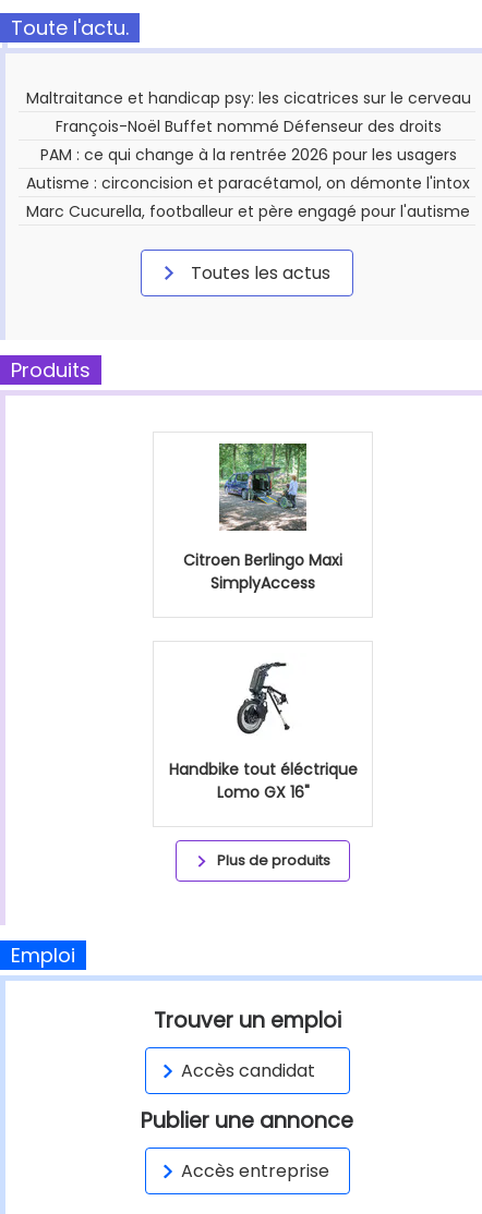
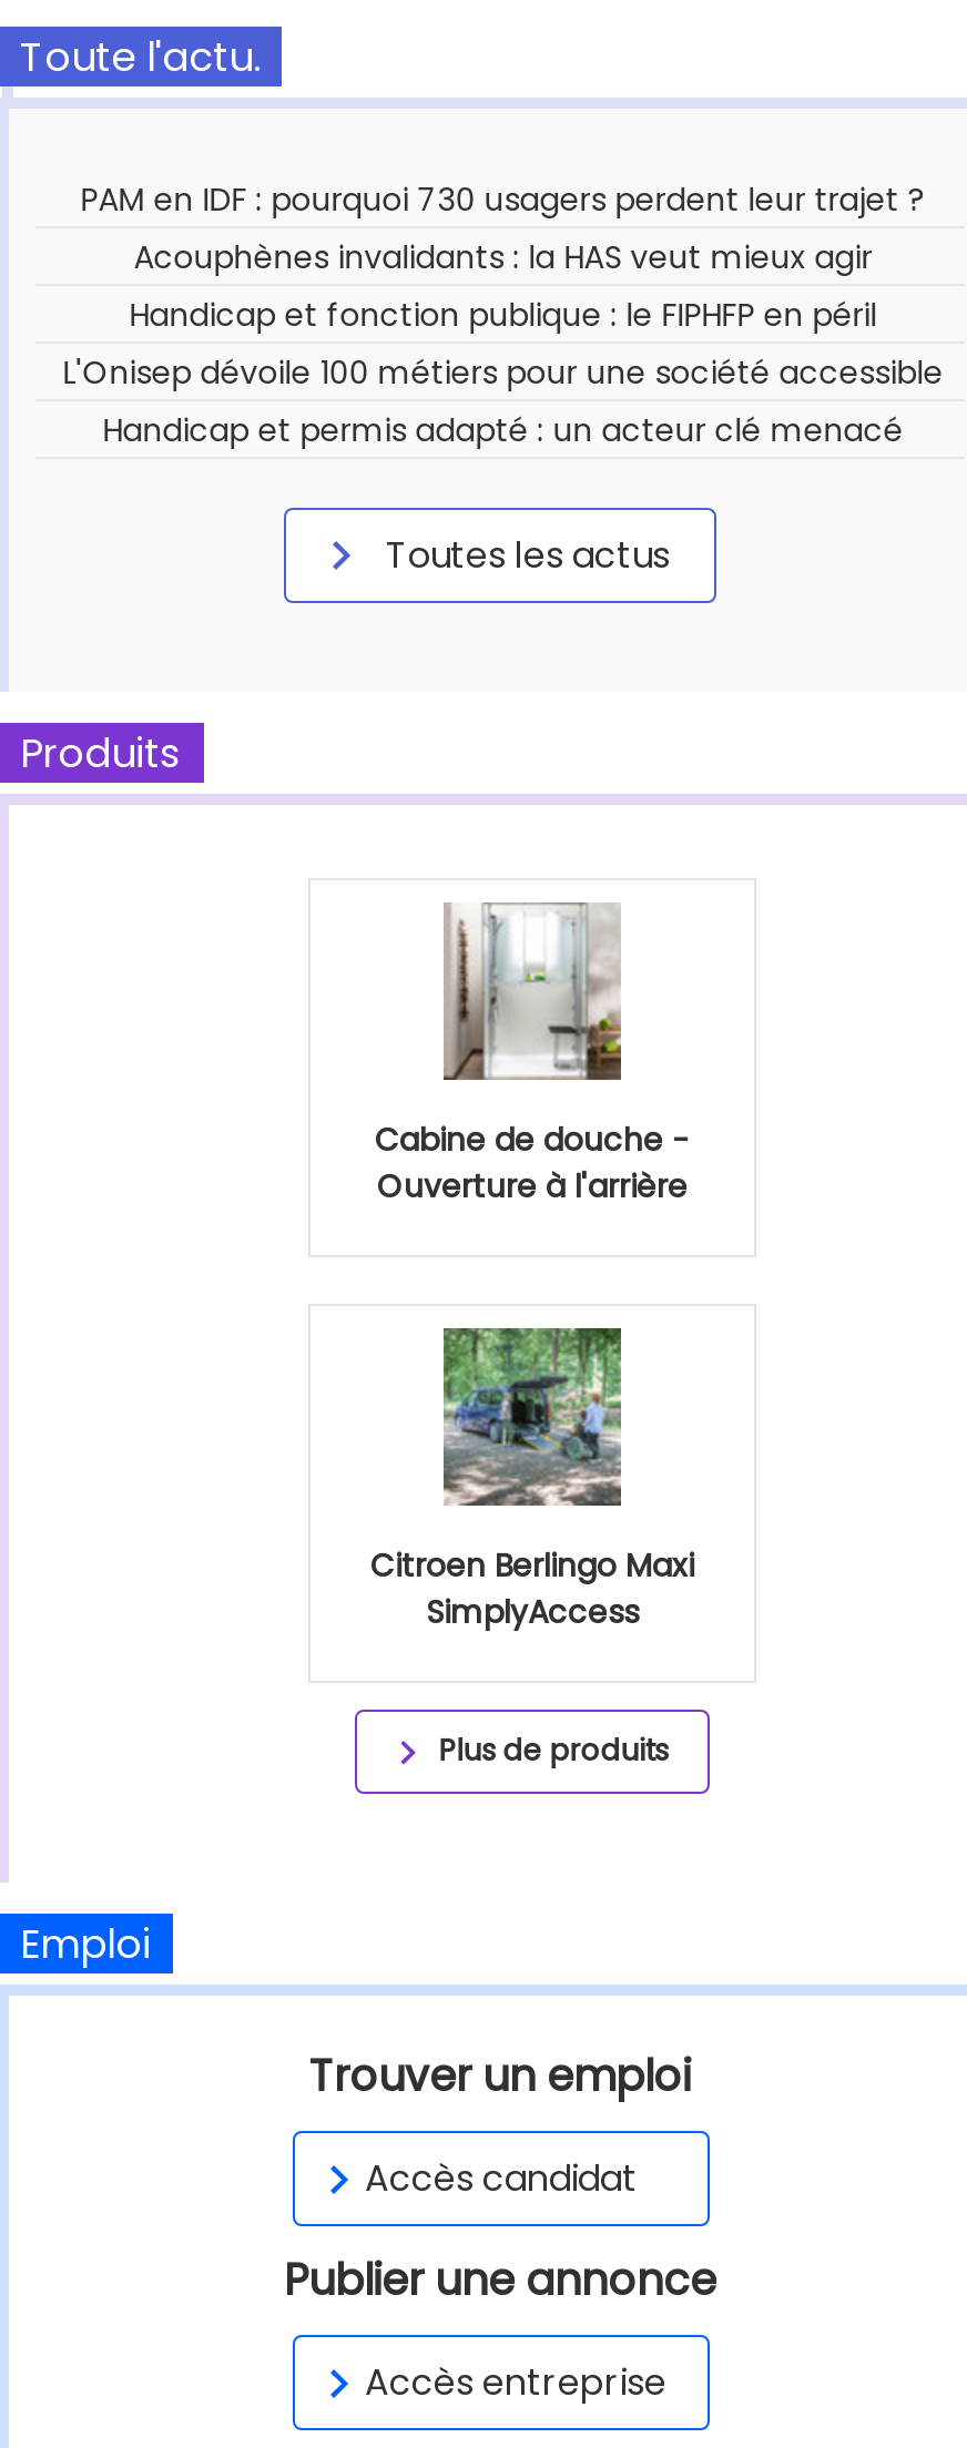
[26,87,471,222] Maltraitance et handicap psy: les cicatrices sur le cerveau | François-Noël Buffet nommé Défenseur des droits | PAM : ce qui change à la rentrée 2026 pour les usagers | Autisme : circoncision et paracétamol, on démonte l'intox | Marc Cucurella, footballeur et père engagé pour l'autisme -> [63,178,943,453] PAM en IDF : pourquoi 730 usagers perdent leur trajet ? | Acouphènes invalidants : la HAS veut mieux agir | Handicap et fonction publique : le FIPHFP en péril | L'Onisep dévoile 100 métiers pour une société accessible | Handicap et permis adapté : un acteur clé menacé
none -> [375,900,690,1209] [image] | Cabine de douche - | Ouverture à l'arrière
moved [183,441,342,594] -> [370,1324,694,1634]: [image] | Citroen Berlingo Maxi | SimplyAccess
[168,661,357,803] [image] | Handbike tout éléctrique | Lomo GX 16" -> none

